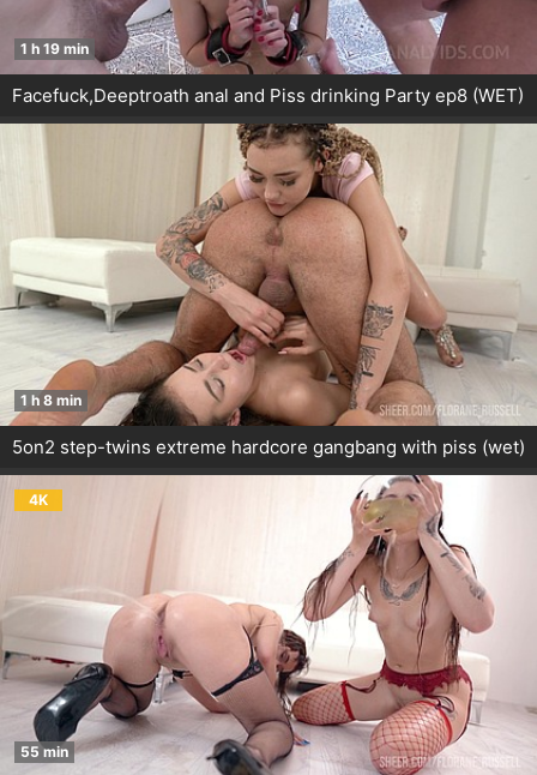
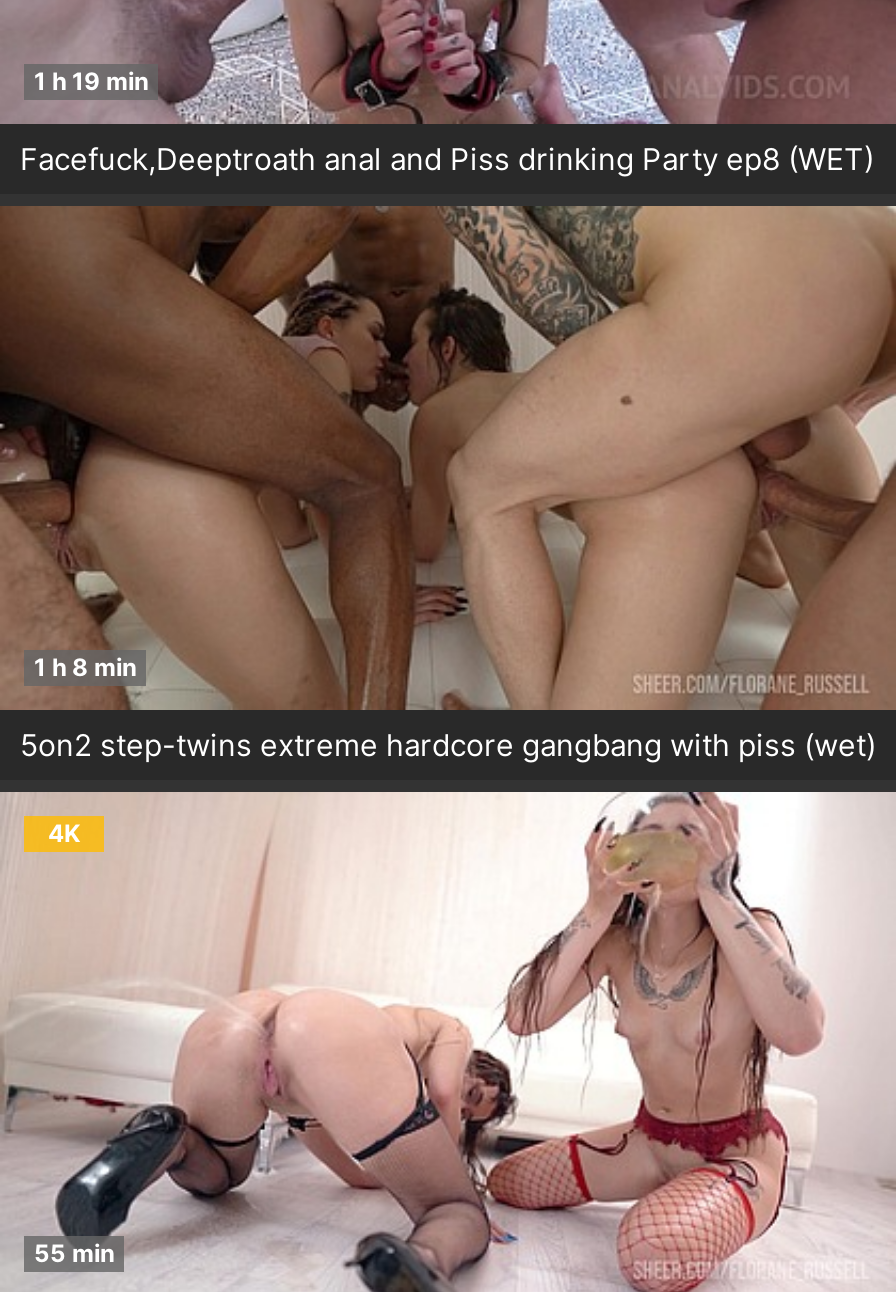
[4,122,533,427] [image] -> [6,204,890,712] [image]

